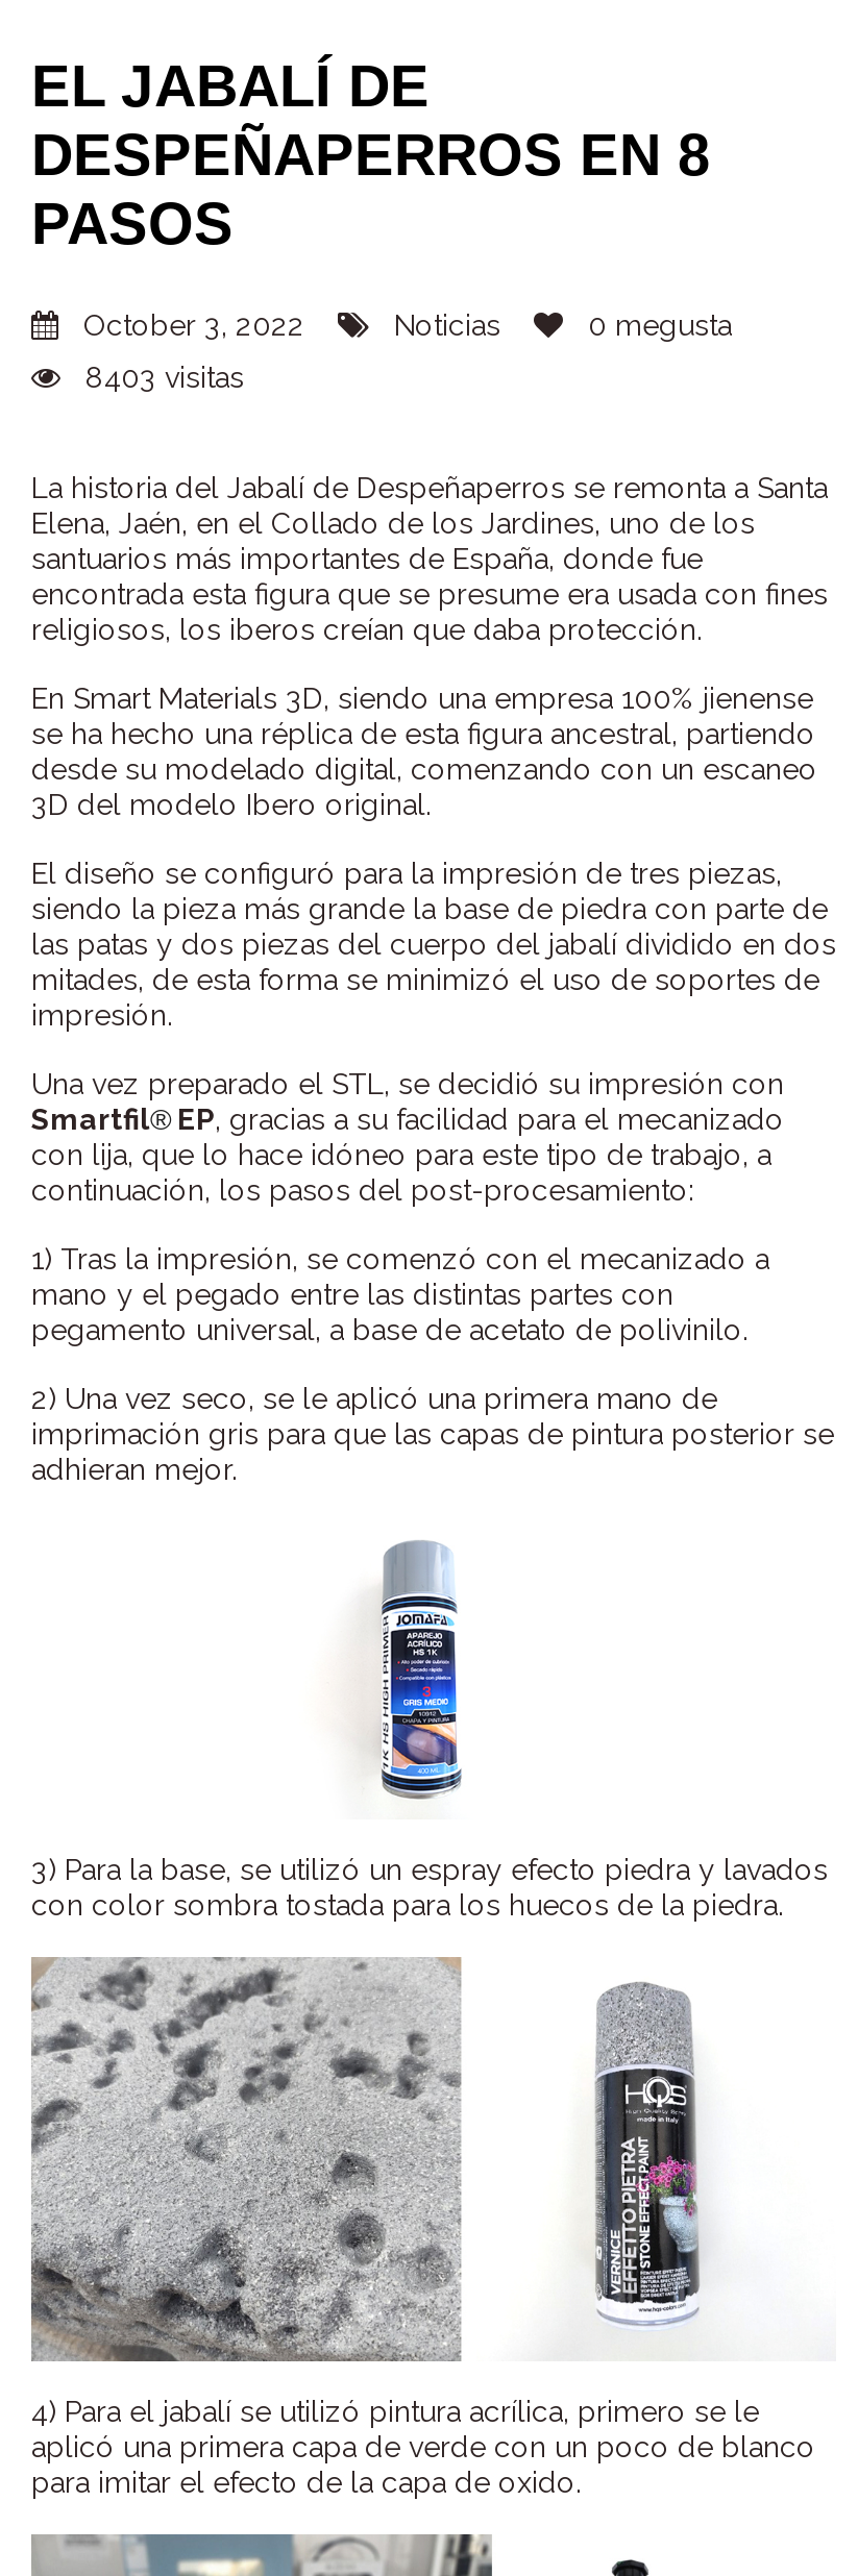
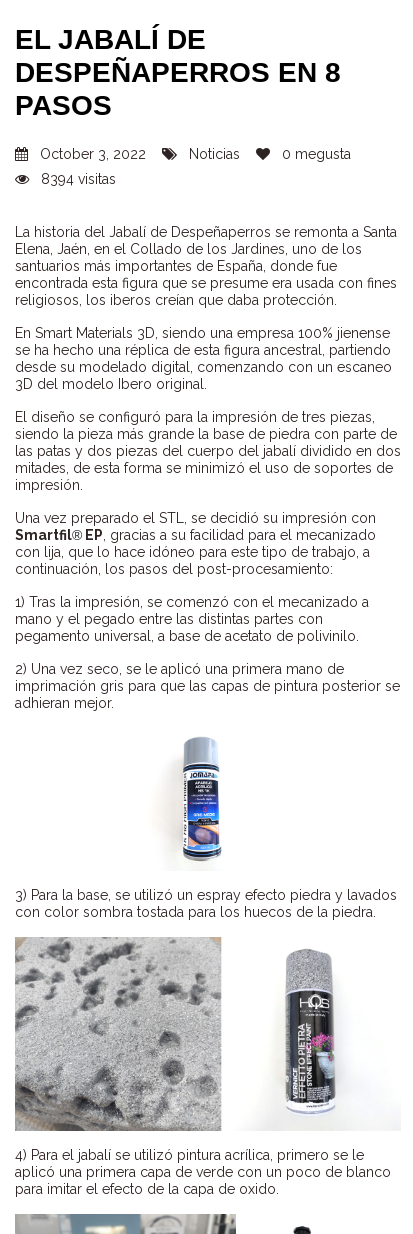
[85,361,244,394] 8403 visitas -> [41,171,116,187] 8394 visitas

